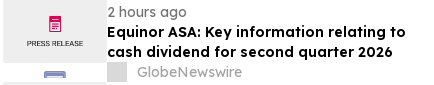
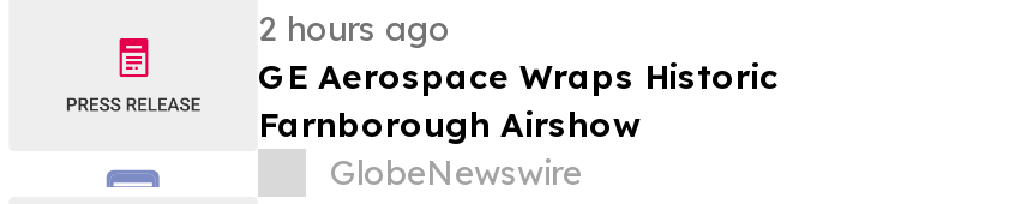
[107,23,406,61] Equinor ASA: Key information relating to | cash dividend for second quarter 2026 -> [258,56,779,147] GE Aerospace Wraps Historic | Farnborough Airshow

